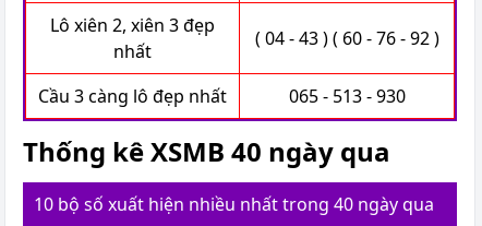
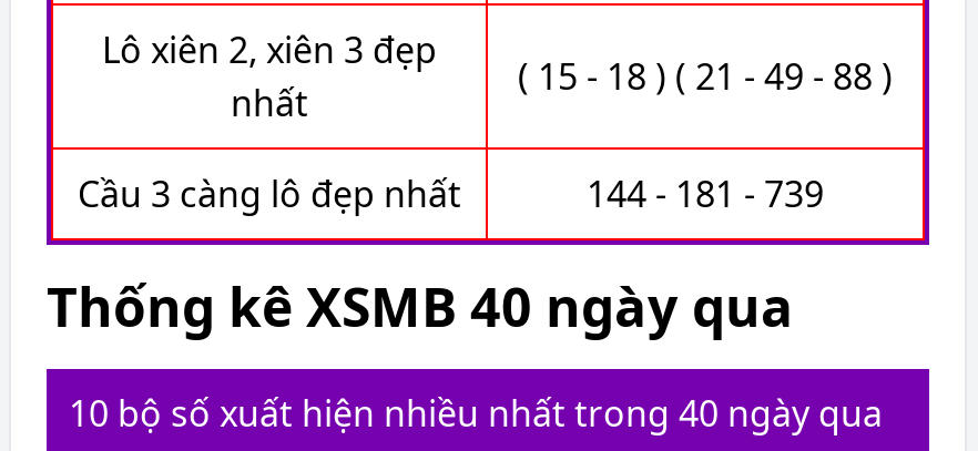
[255,26,439,50] (04 - 43) (60 - 76 - 92) -> [518,52,893,100] (15 - 18) (21 - 49 - 88)
[288,84,405,108] 065 - 513 - 930 -> [587,169,824,218] 144 - 181 - 739

